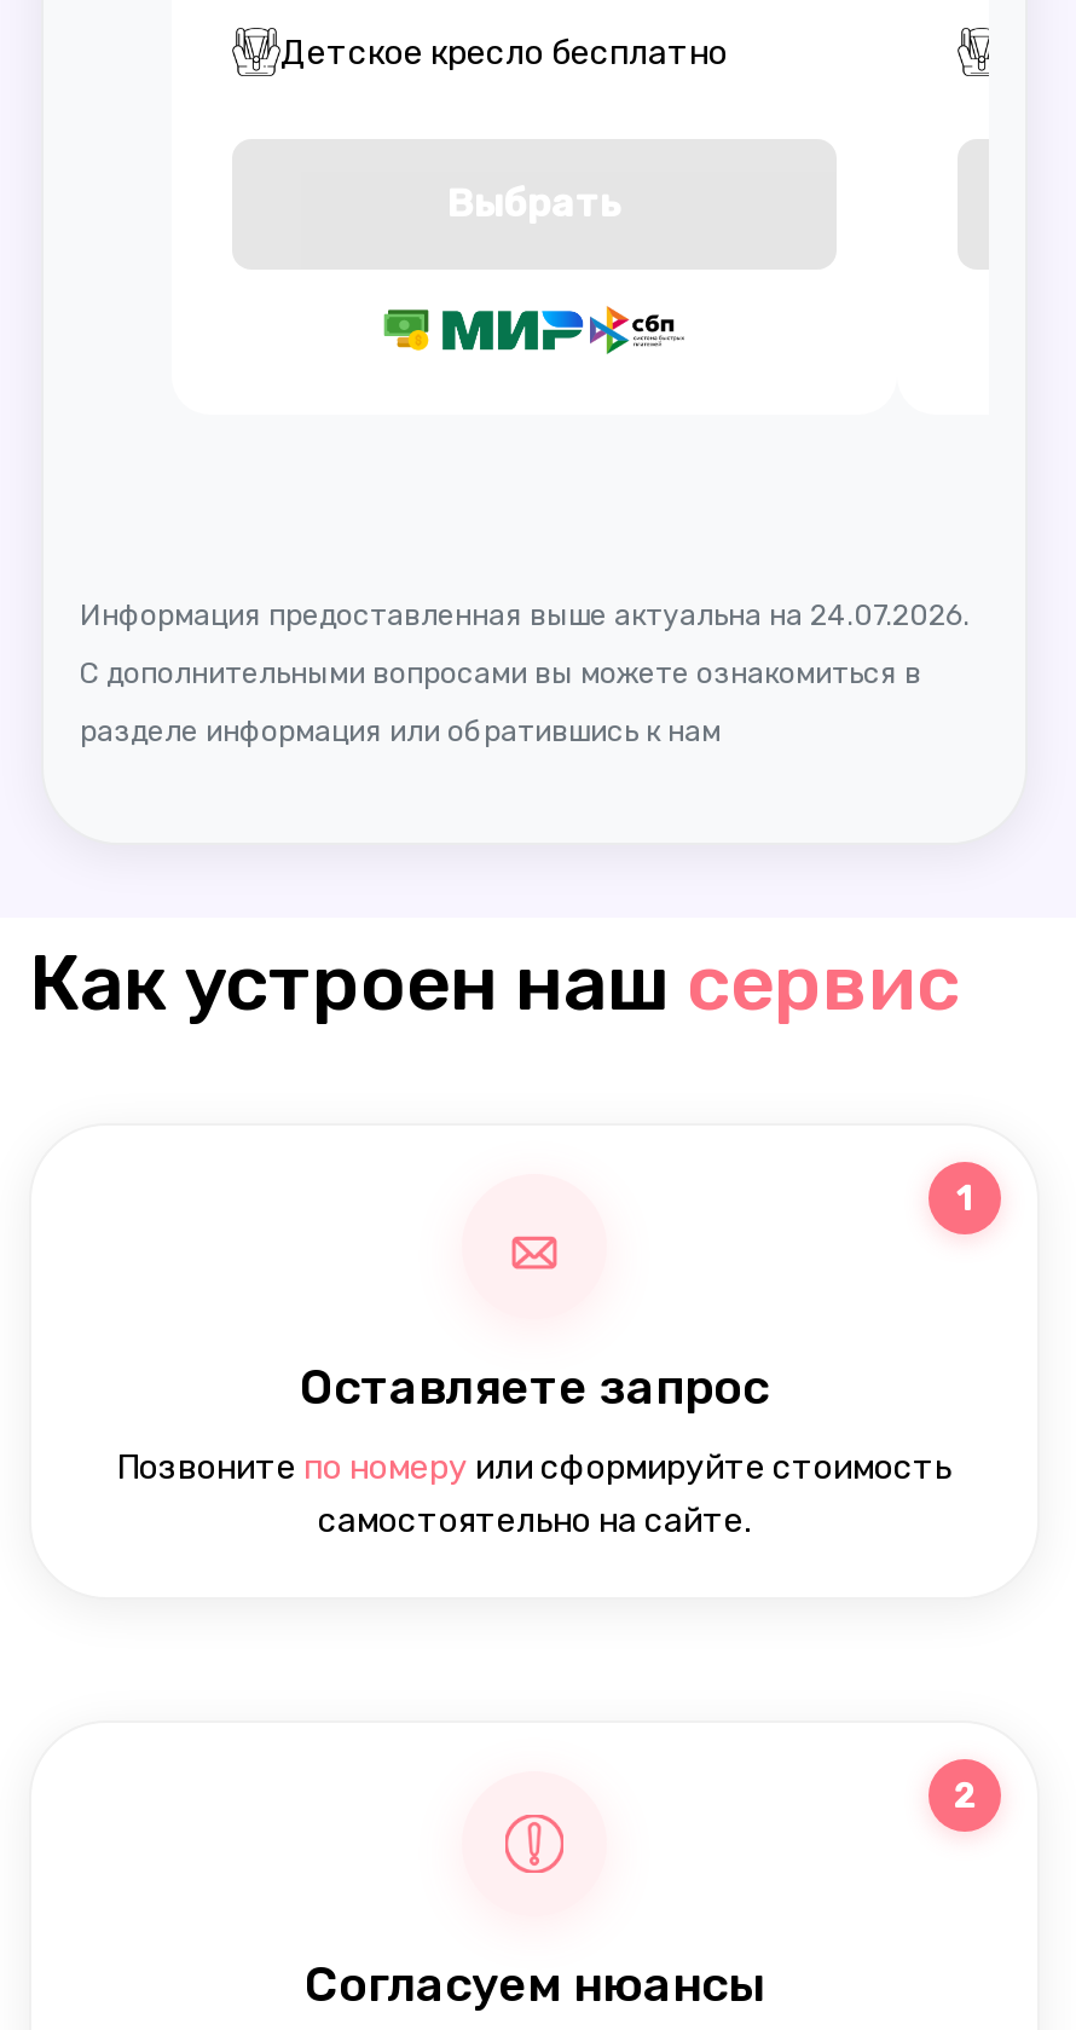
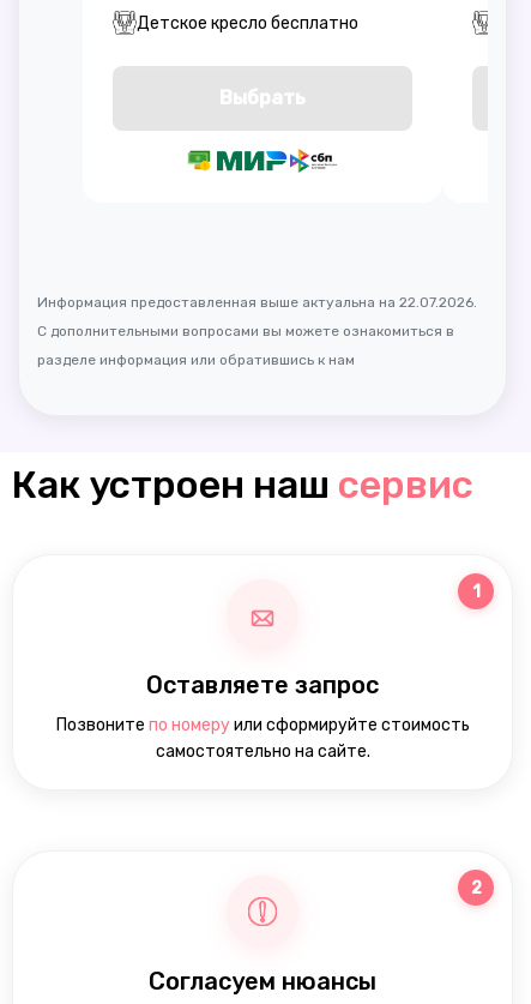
[80,599,970,633] Информация предоставленная выше актуальна на 24.07.2026. -> [37,294,477,311] Информация предоставленная выше актуальна на 22.07.2026.

